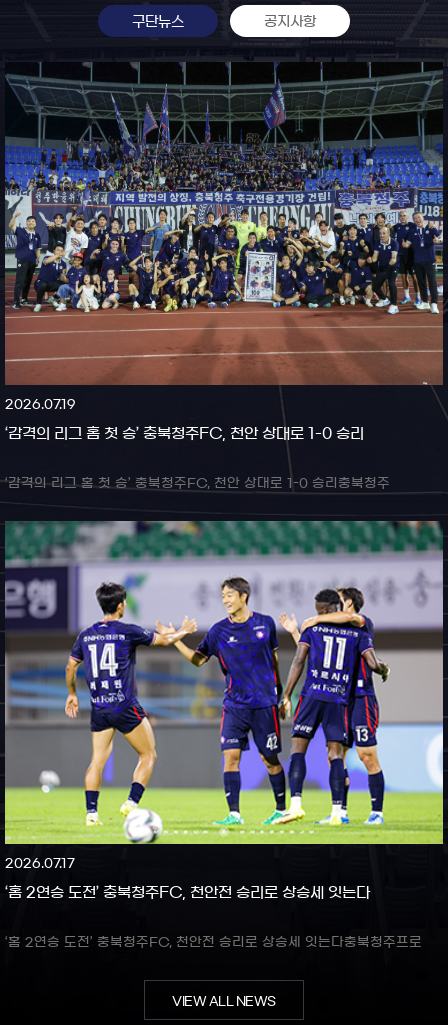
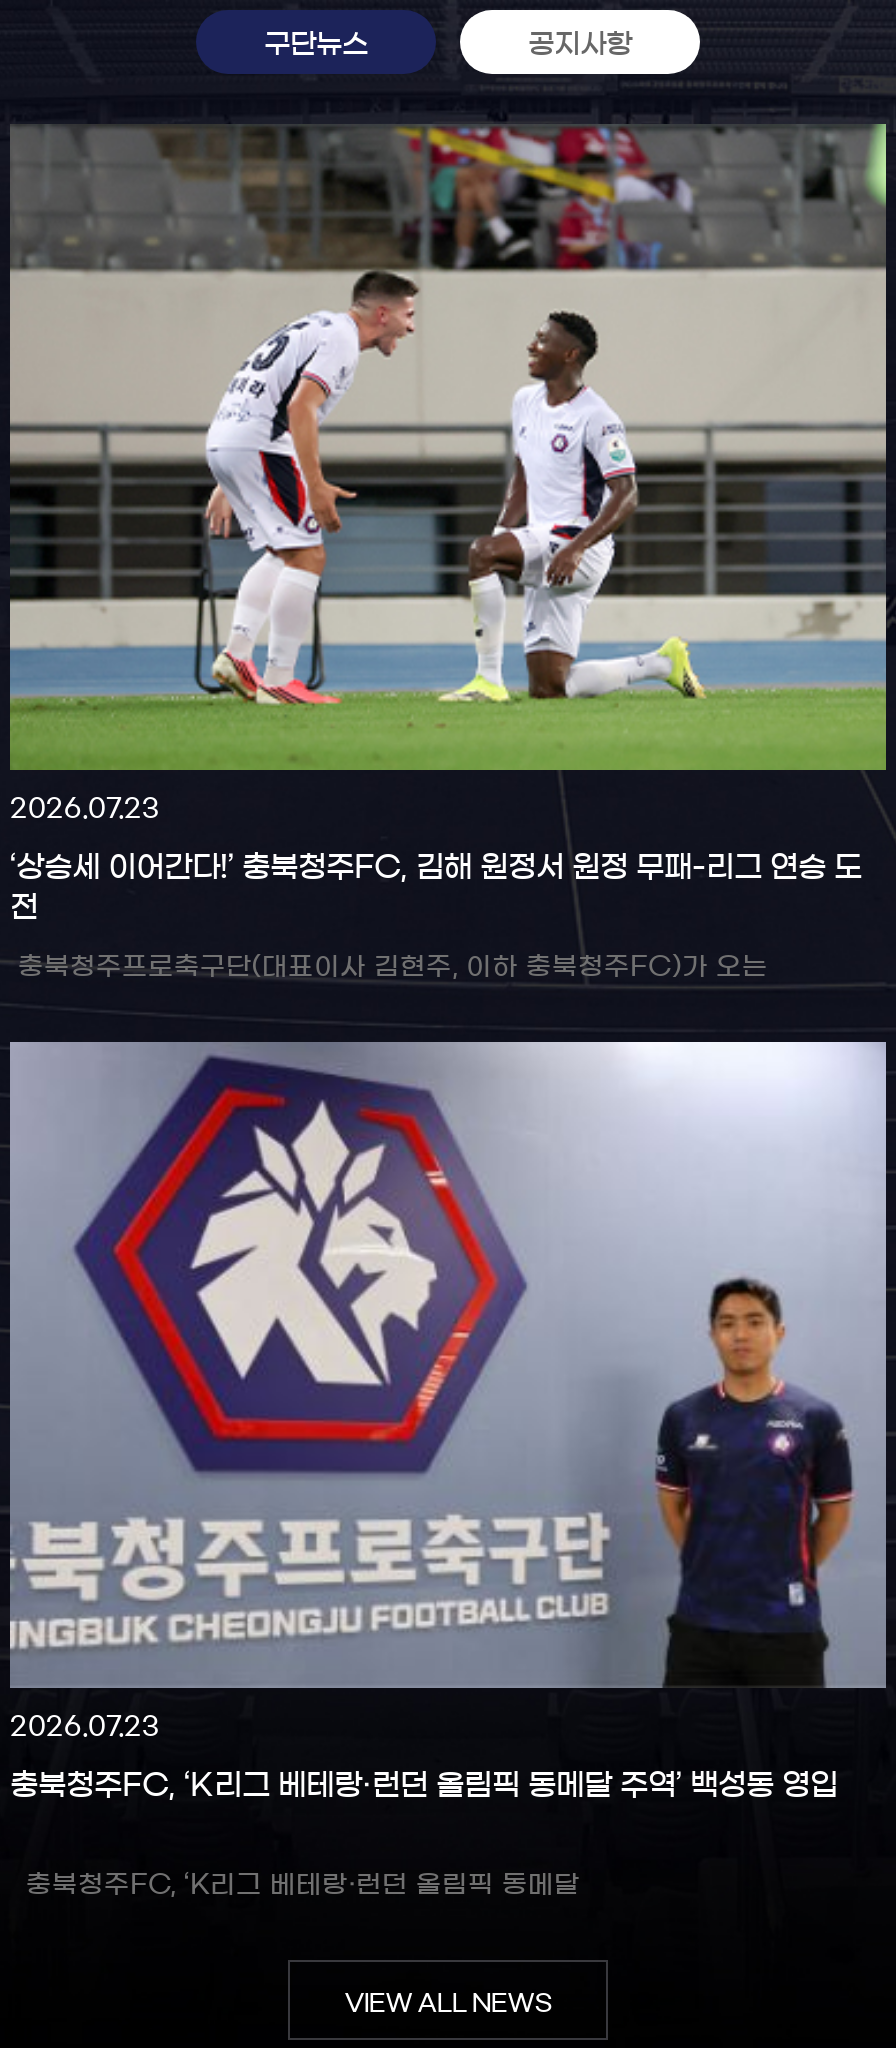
[4,62,444,411] [image] | 2026.07.19 -> [8,122,888,822] [image] | 2026.07.23
[5,426,364,441] ‘감격의 리그 홈 첫 승’ 충북청주FC, 천안 상대로 1-0 승리 -> [10,852,862,922] ‘상승세 이어간다!’ 충북청주FC, 김해 원정서 원정 무패-리그 연승 도 | 전
[5,477,390,490] ‘감격의 리그 홈 첫 승’ 충북청주FC, 천안 상대로 1-0 승리충북청주 -> [10,954,768,980] 충북청주프로축구단(대표이사 김현주, 이하 충북청주FC)가 오는
[4,520,443,870] [image] | 2026.07.17 -> [8,1040,888,1739] [image] | 2026.07.23
[5,885,370,900] ‘홈 2연승 도전’ 충북청주FC, 천안전 승리로 상승세 잇는다 -> [10,1769,838,1799] 충북청주FC, ‘K리그 베테랑·런던 올림픽 동메달 주역’ 백성동 영입
[5,936,422,949] ‘홈 2연승 도전’ 충북청주FC, 천안전 승리로 상승세 잇는다충북청주프로 -> [10,1871,580,1897] 충북청주FC, ‘K리그 베테랑·런던 올림픽 동메달

